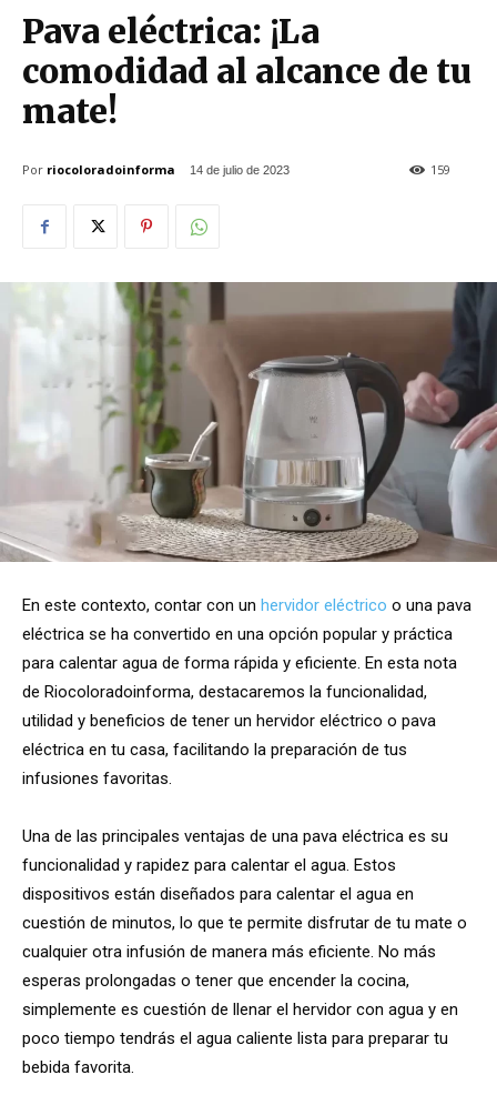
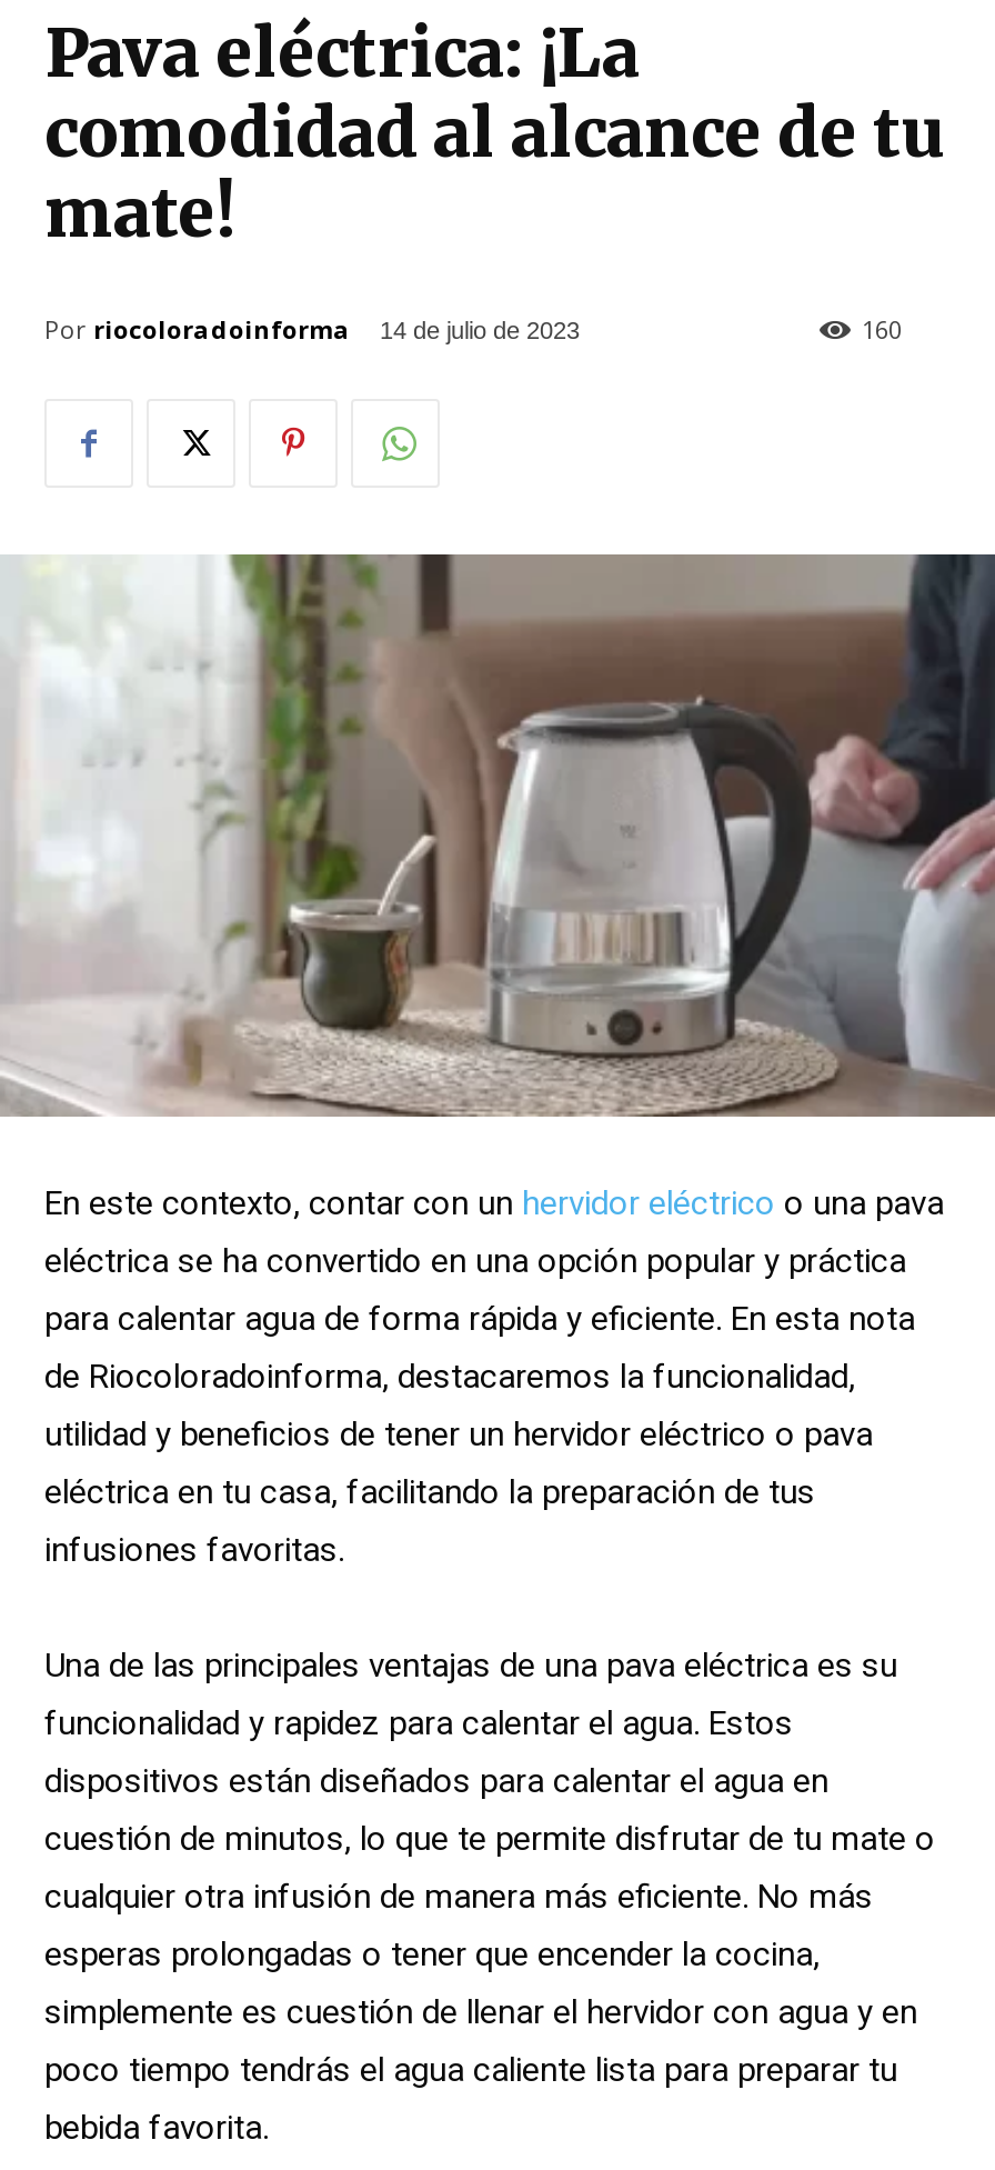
[430,161,450,178] 159 -> [862,312,902,346] 160

